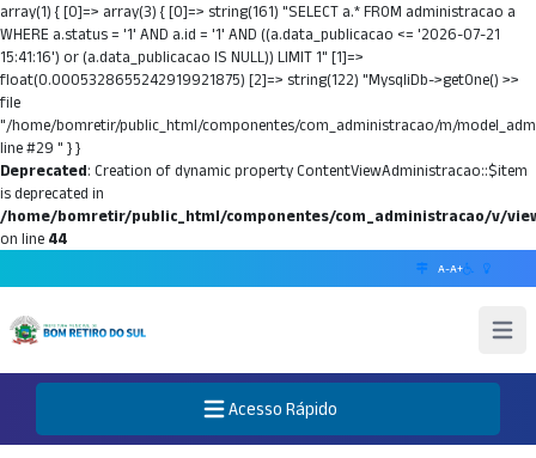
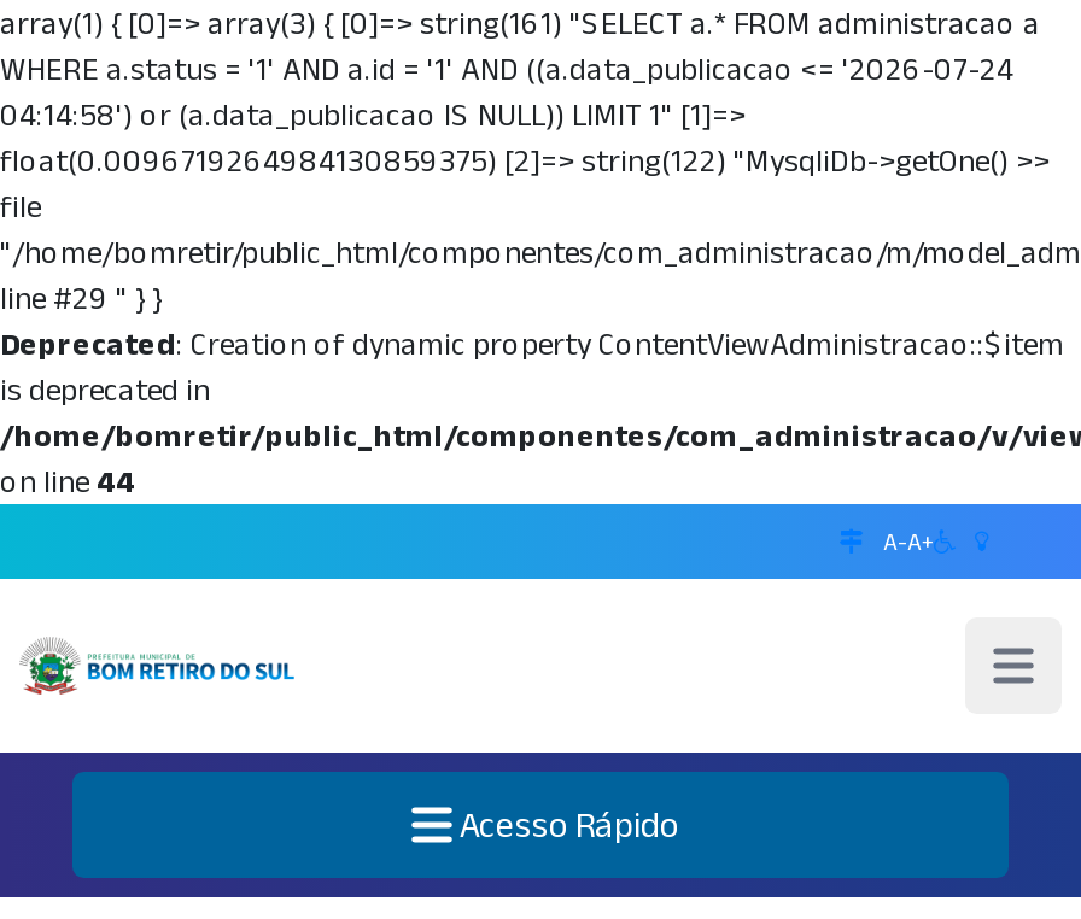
[0,25,500,43] WHERE a.status = '1' AND a.id = '1' AND ((a.data_publicacao <= '2026-07-21 -> [0,51,1013,87] WHERE a.status = '1' AND a.id = '1' AND ((a.data_publicacao <= '2026-07-24
[0,48,364,66] 15:41:16') or (a.data_publicacao IS NULL)) LIMIT 1" [1]=> -> [0,96,746,133] 04:14:58') or (a.data_publicacao IS NULL)) LIMIT 1" [1]=>
[0,71,519,88] float(0.0005328655242919921875) [2]=> string(122) "MysqliDb->getOne() >> -> [0,142,1050,178] float(0.0096719264984130859375) [2]=> string(122) "MysqliDb->getOne() >>

